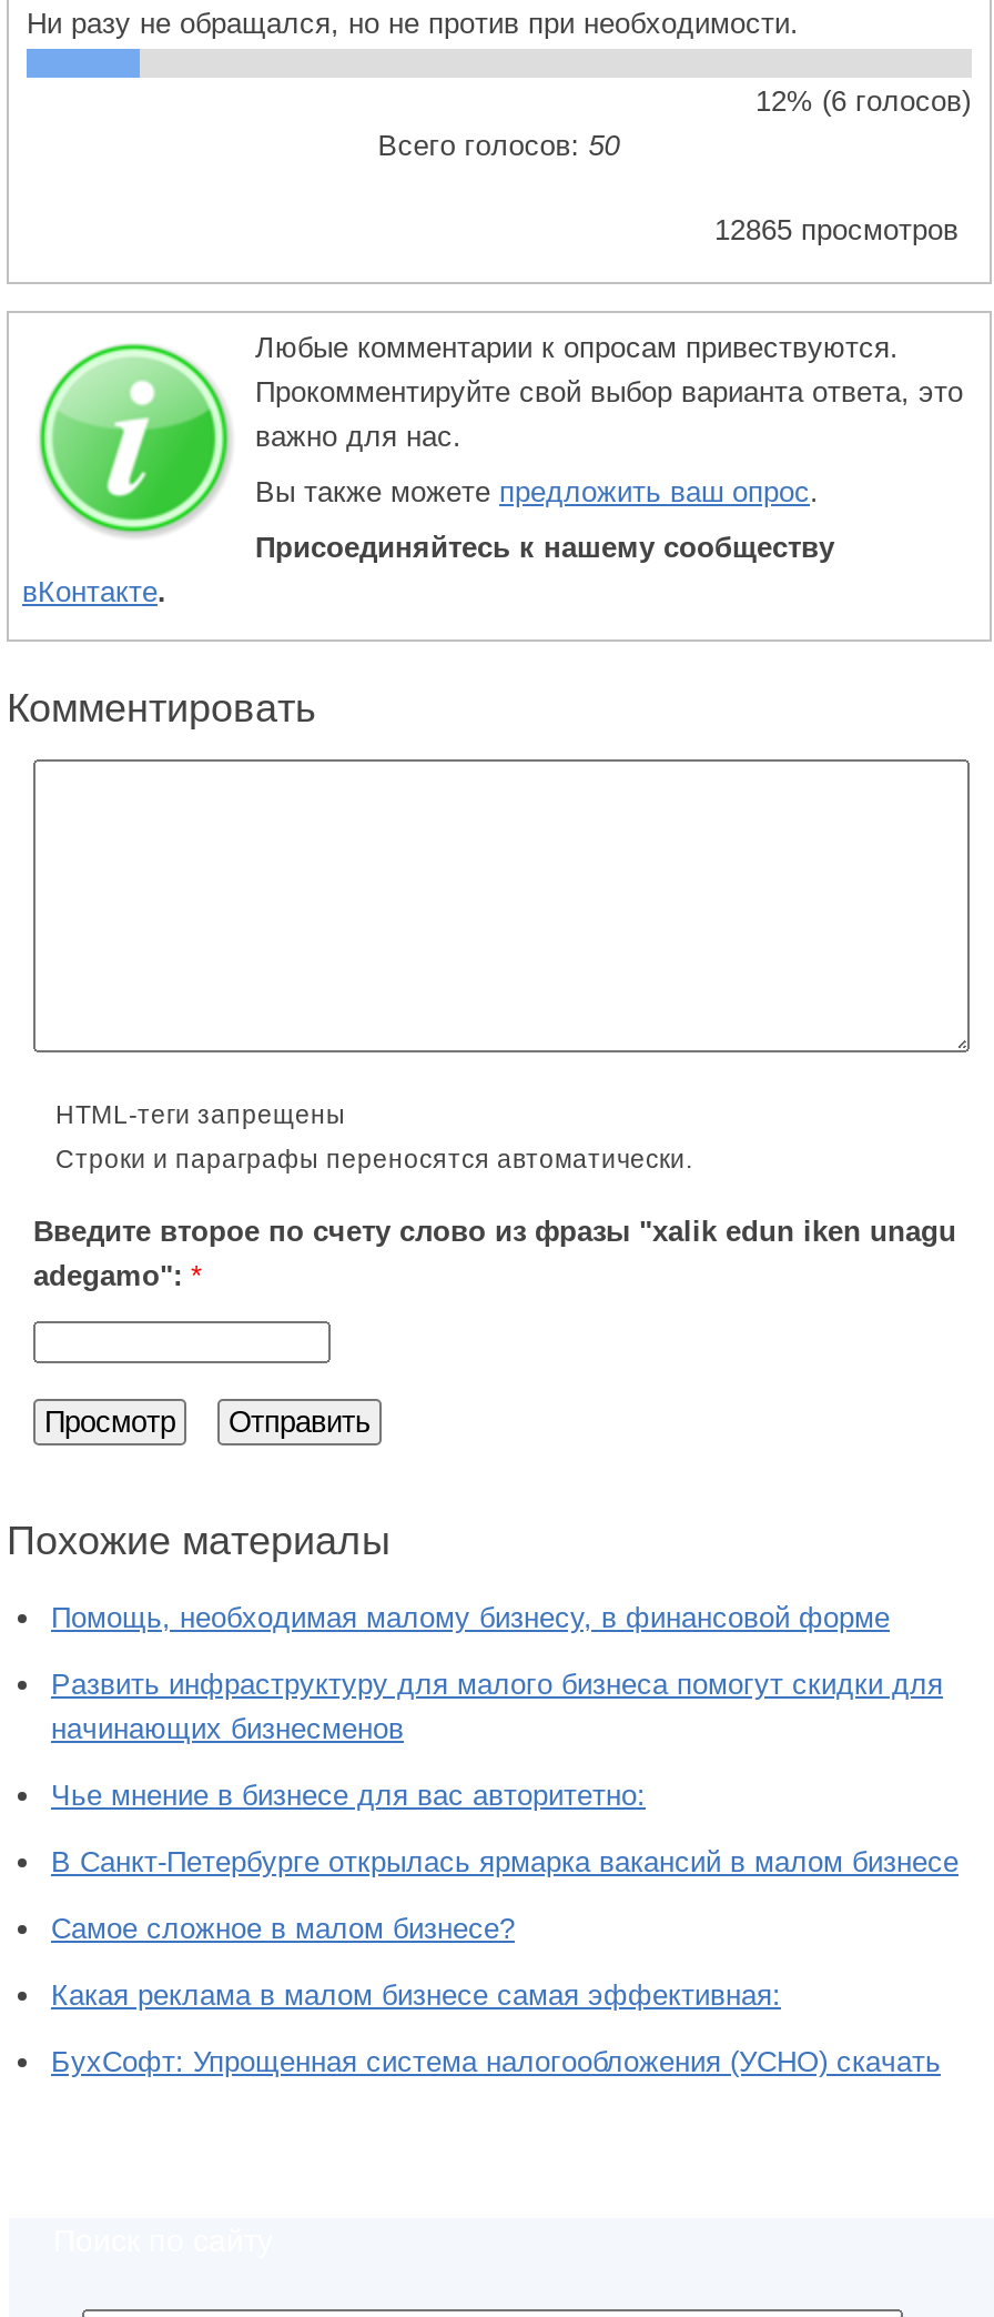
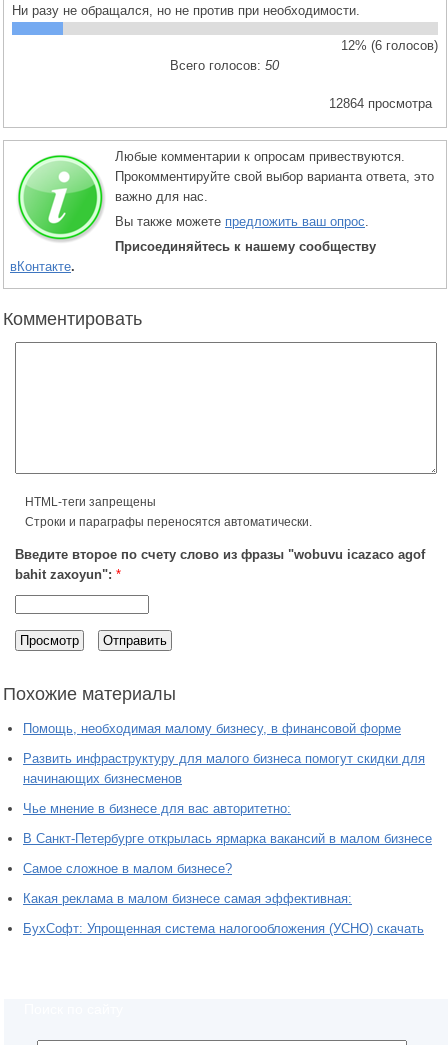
[714,212,958,246] 12865 просмотров -> [329,96,432,111] 12864 просмотра
[33,1214,956,1292] Введите второе по счету слово из фразы "xalik edun iken unagu | adegamo": * -> [15,547,425,582] Введите второе по счету слово из фразы "wobuvu icazaco agof | bahit zaxoyun": *

